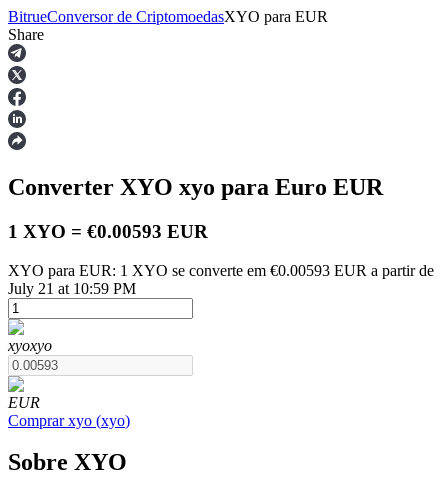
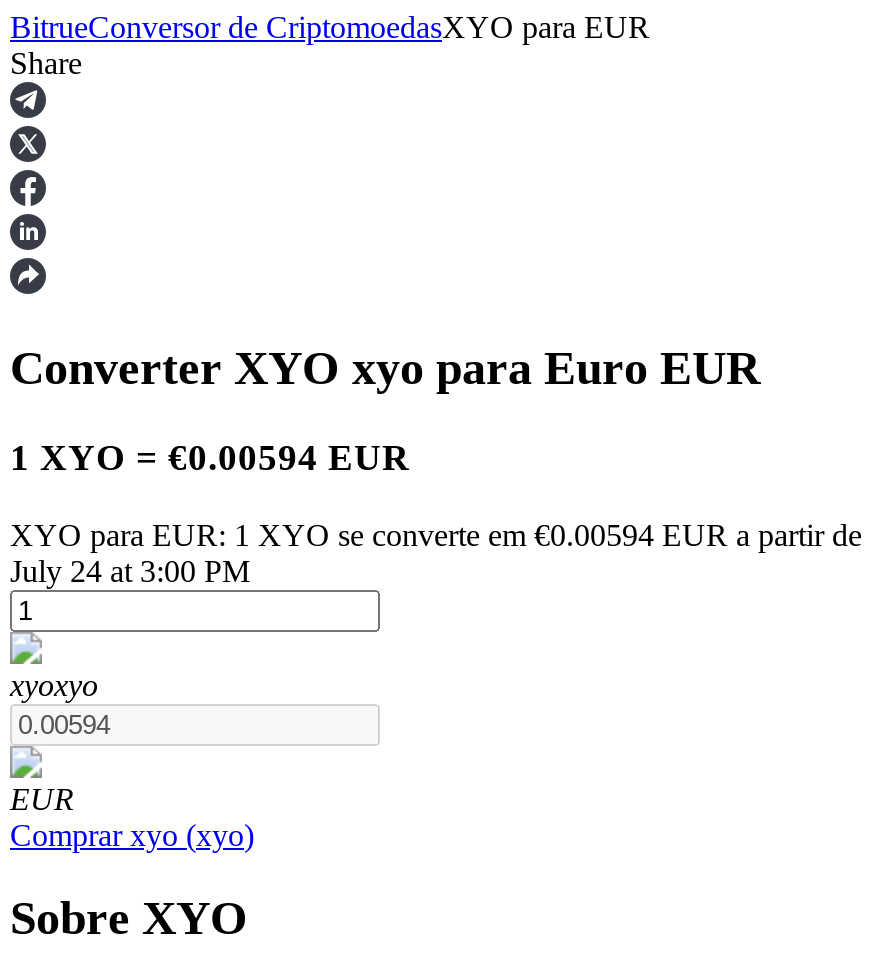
[8,221,208,242] 1 XYO = €0.00593 EUR -> [10,436,410,478] 1 XYO = €0.00594 EUR
[8,261,434,278] XYO para EUR: 1 XYO se converte em €0.00593 EUR a partir de -> [10,517,862,551] XYO para EUR: 1 XYO se converte em €0.00594 EUR a partir de
[8,279,136,296] July 21 at 10:59 PM -> [10,553,250,587] July 24 at 3:00 PM

